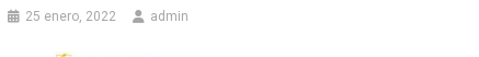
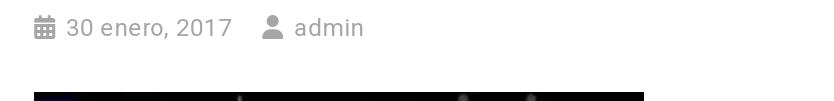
[25,9,116,24] 25 enero, 2022 -> [66,13,232,41] 30 enero, 2017

